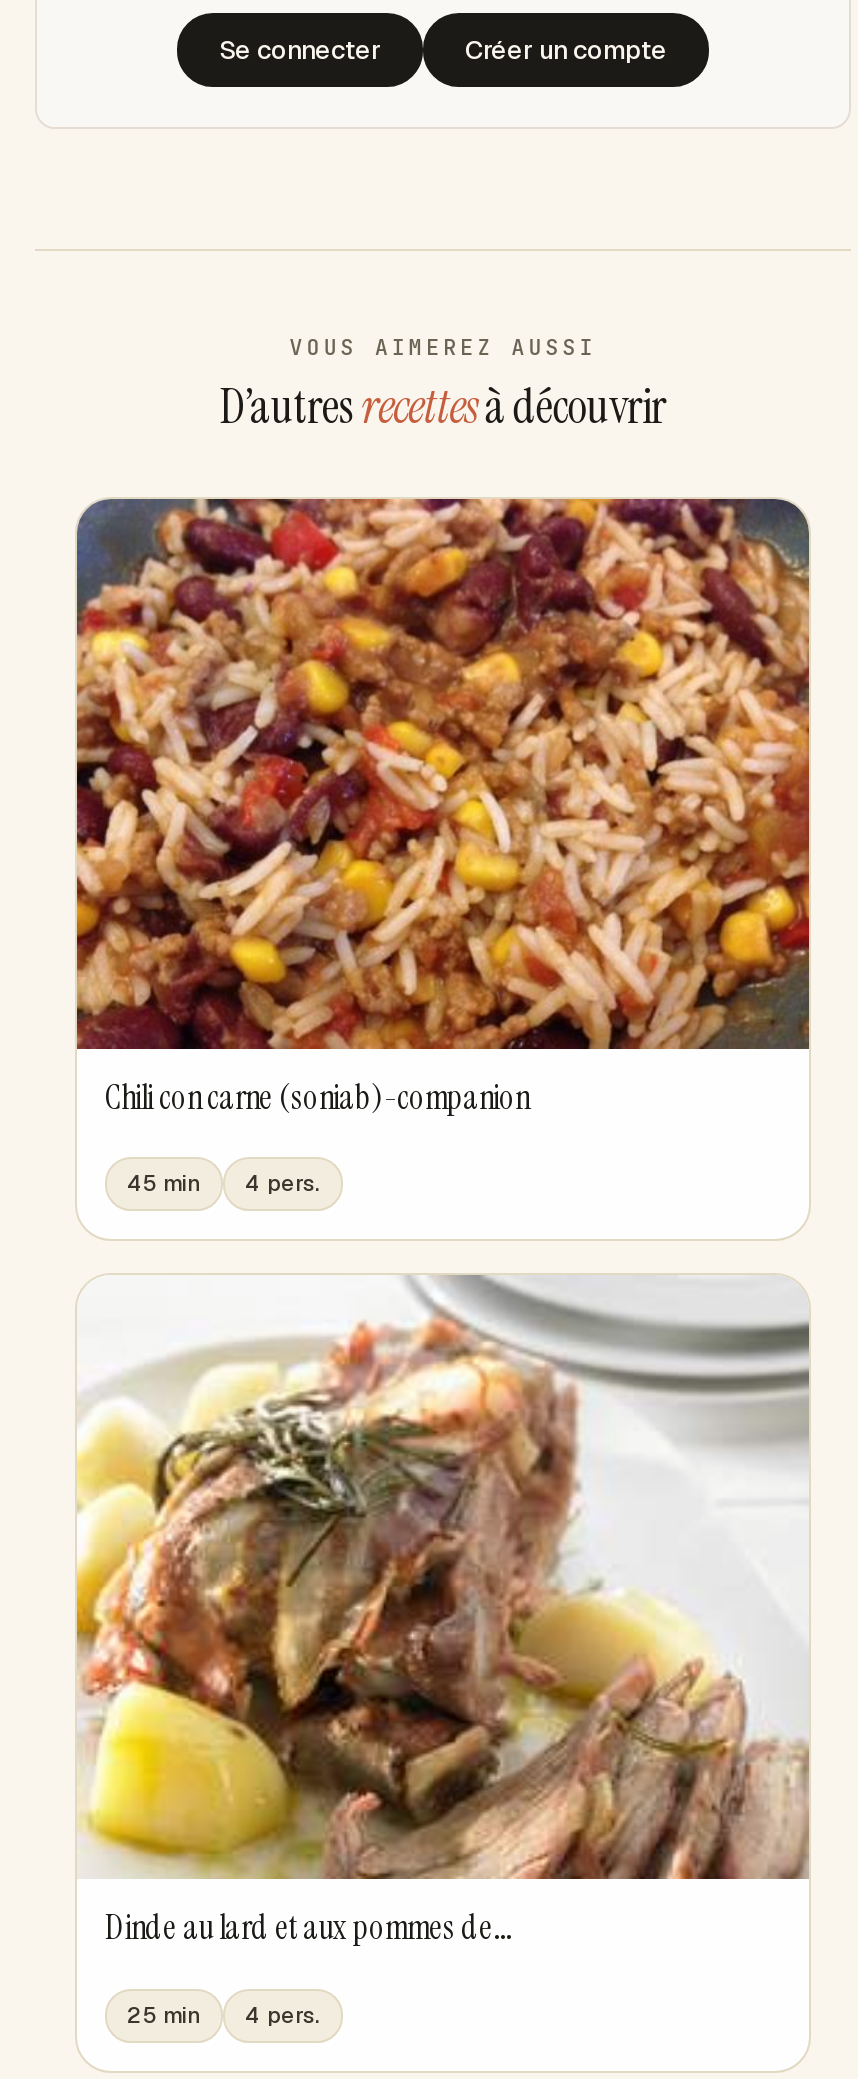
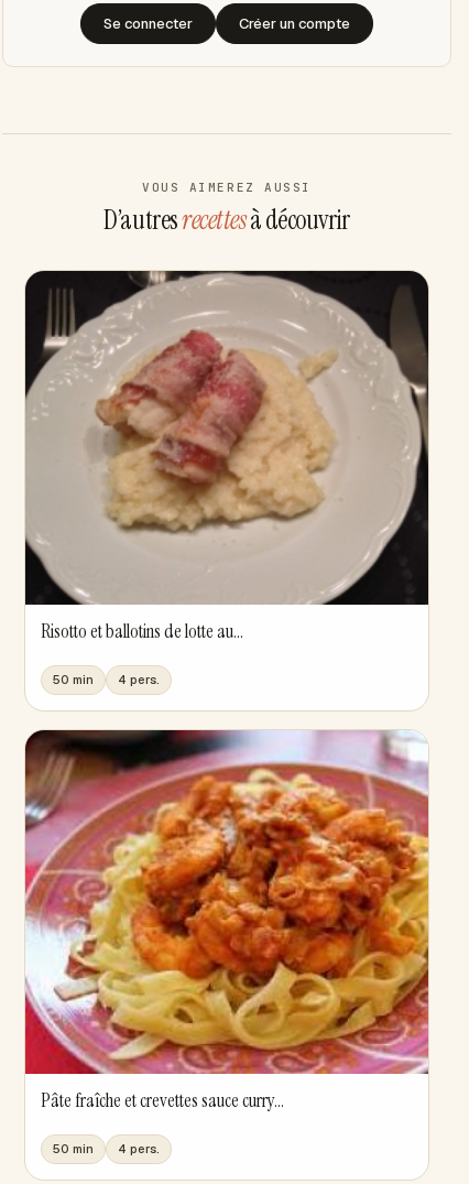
[75,497,811,1118] [image] | Chili con carne (soniab)-companion -> [24,270,429,644] [image] | Risotto et ballotins de lotte au...
[127,1170,321,1198] 45 min 4 pers. -> [53,672,160,687] 50 min 4 pers.
[75,1275,809,1950] [image] | Dinde au lard et aux pommes de... -> [24,729,429,1112] [image] | Pâte fraîche et crevettes sauce curry...
[127,2001,321,2029] 25 min 4 pers. -> [53,1141,160,1156] 50 min 4 pers.

